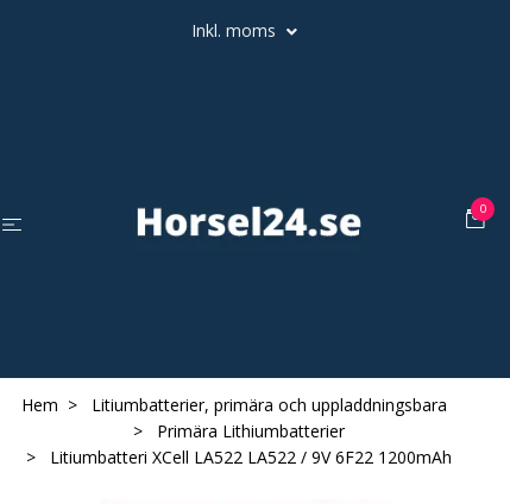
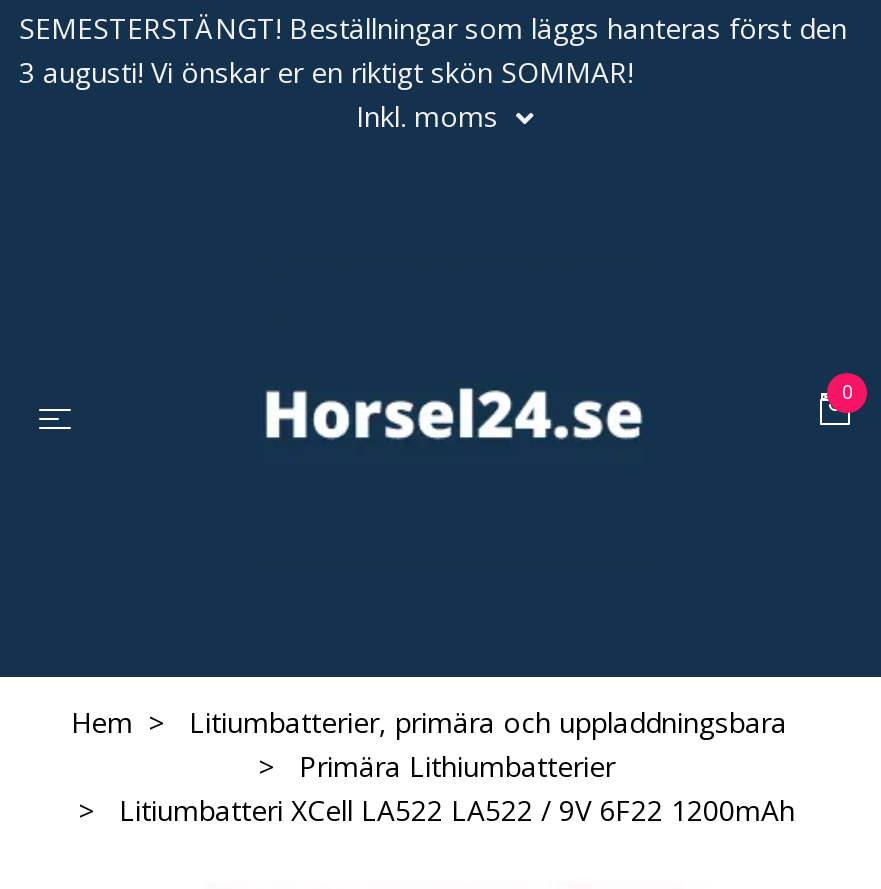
none -> [19,9,847,91] SEMESTERSTÄNGT! Beställningar som läggs hanteras först den | 3 augusti! Vi önskar er en riktigt skön SOMMAR!

